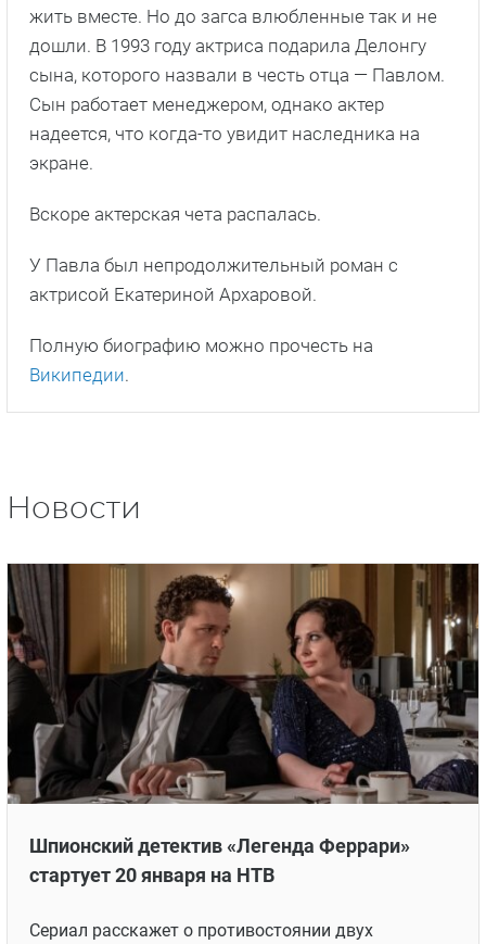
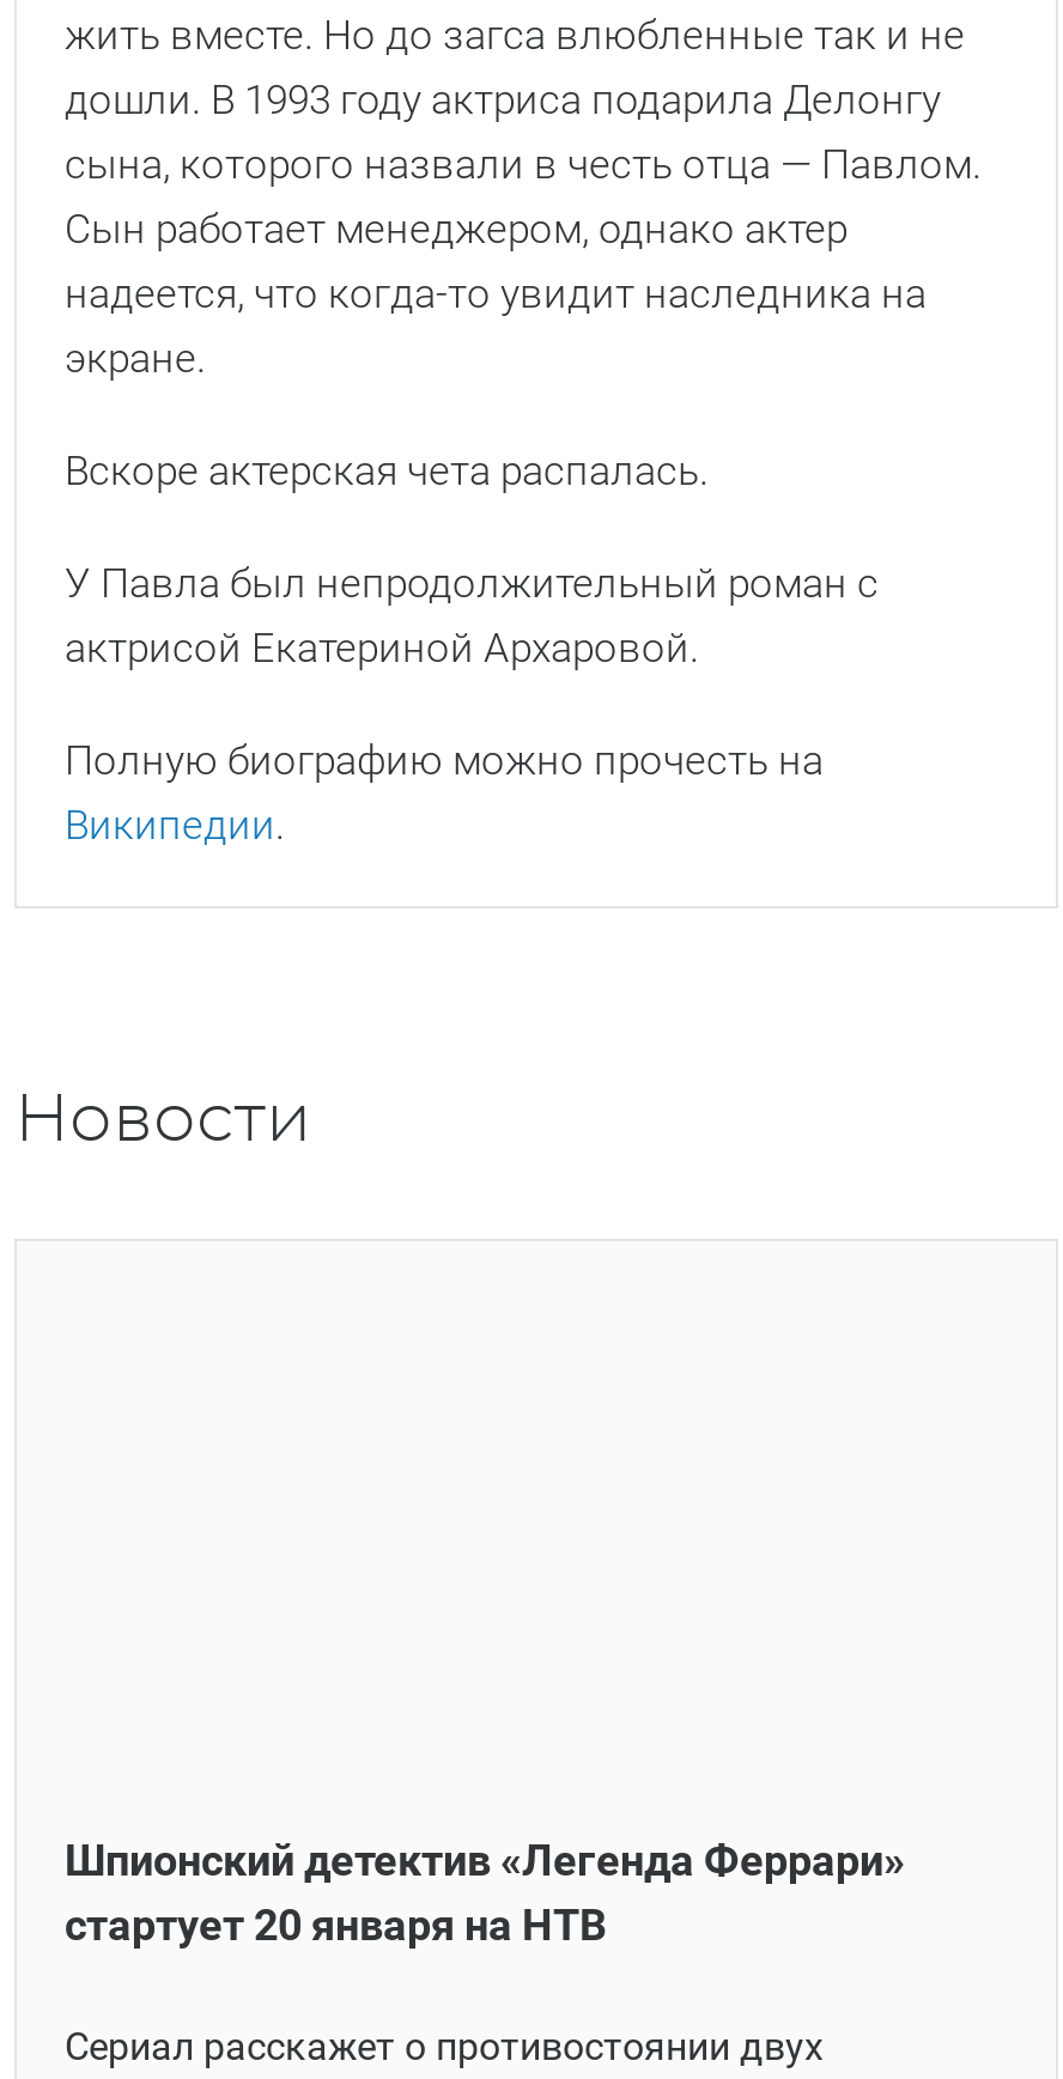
[7,563,479,805] [image] -> none

